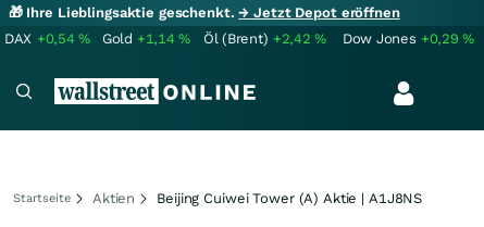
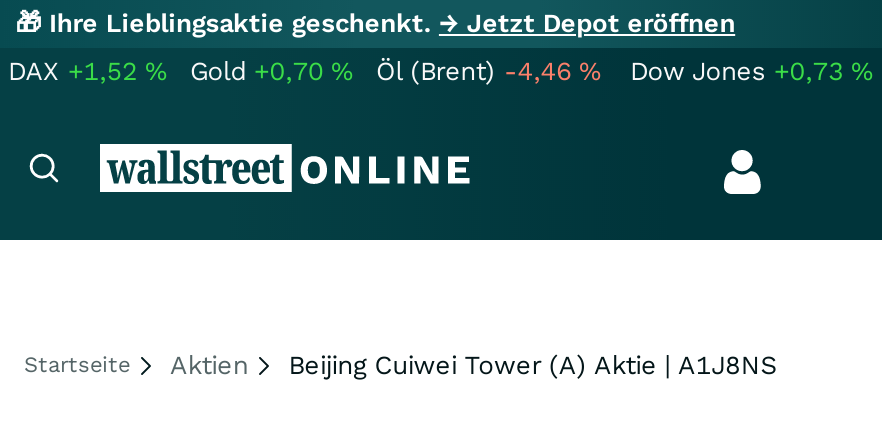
[4,30,90,47] DAX +0,54% -> [8,56,166,86] DAX +1,52%
[102,30,191,47] Gold +1,14% -> [190,56,352,86] Gold +0,70%
[203,30,327,47] Öl (Brent) +2,42% -> [376,56,600,86] Öl (Brent) -4,46%
[343,30,474,47] Dow Jones +0,29% -> [630,56,872,86] Dow Jones +0,73%

